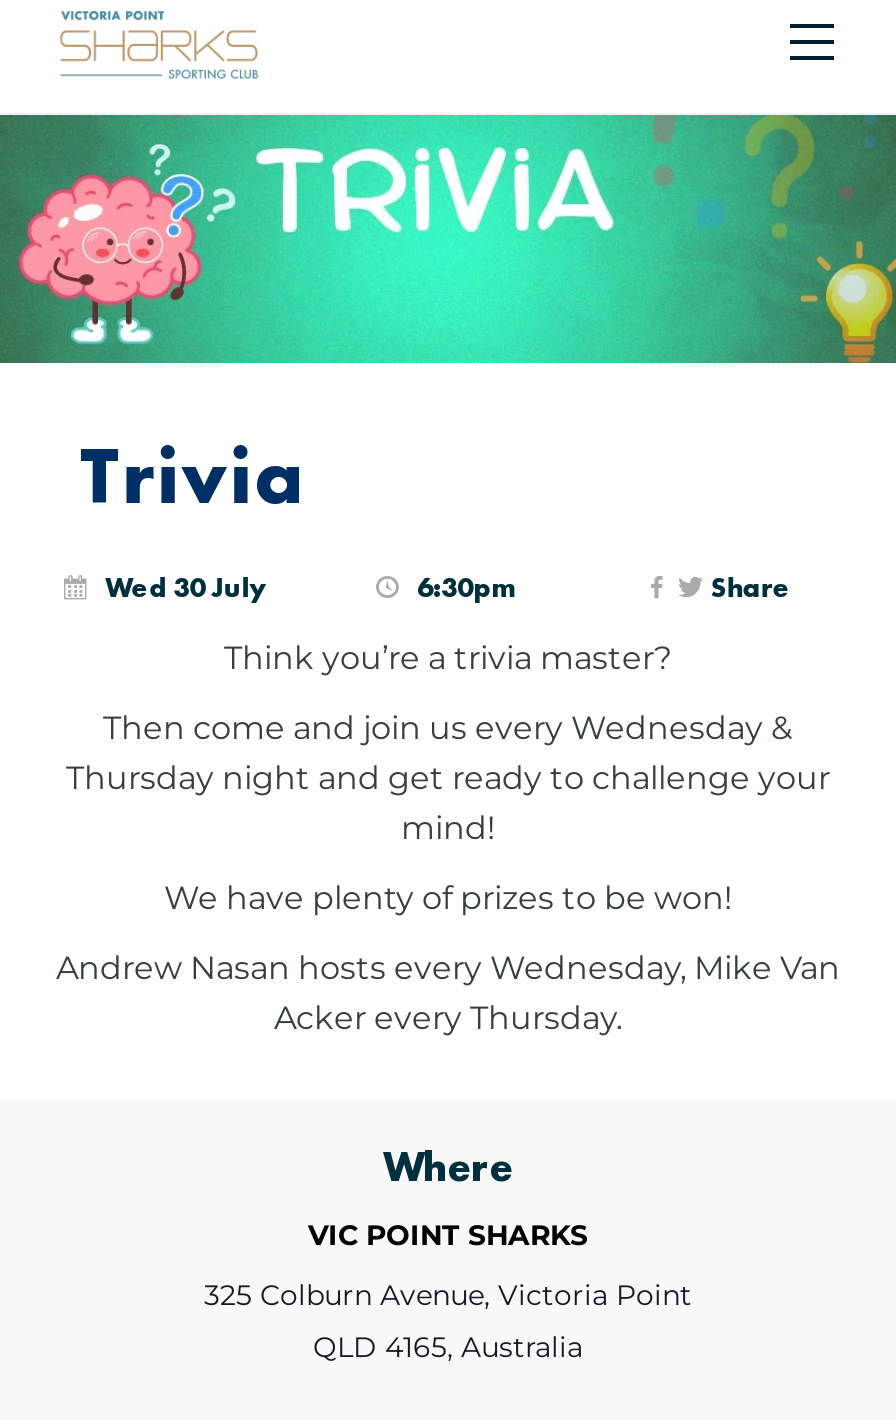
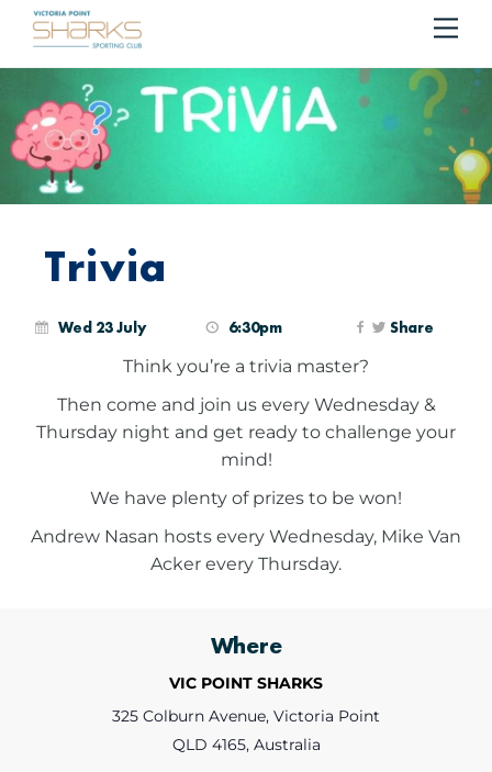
[105,568,265,604] Wed 30 July -> [58,317,146,337] Wed 23 July

